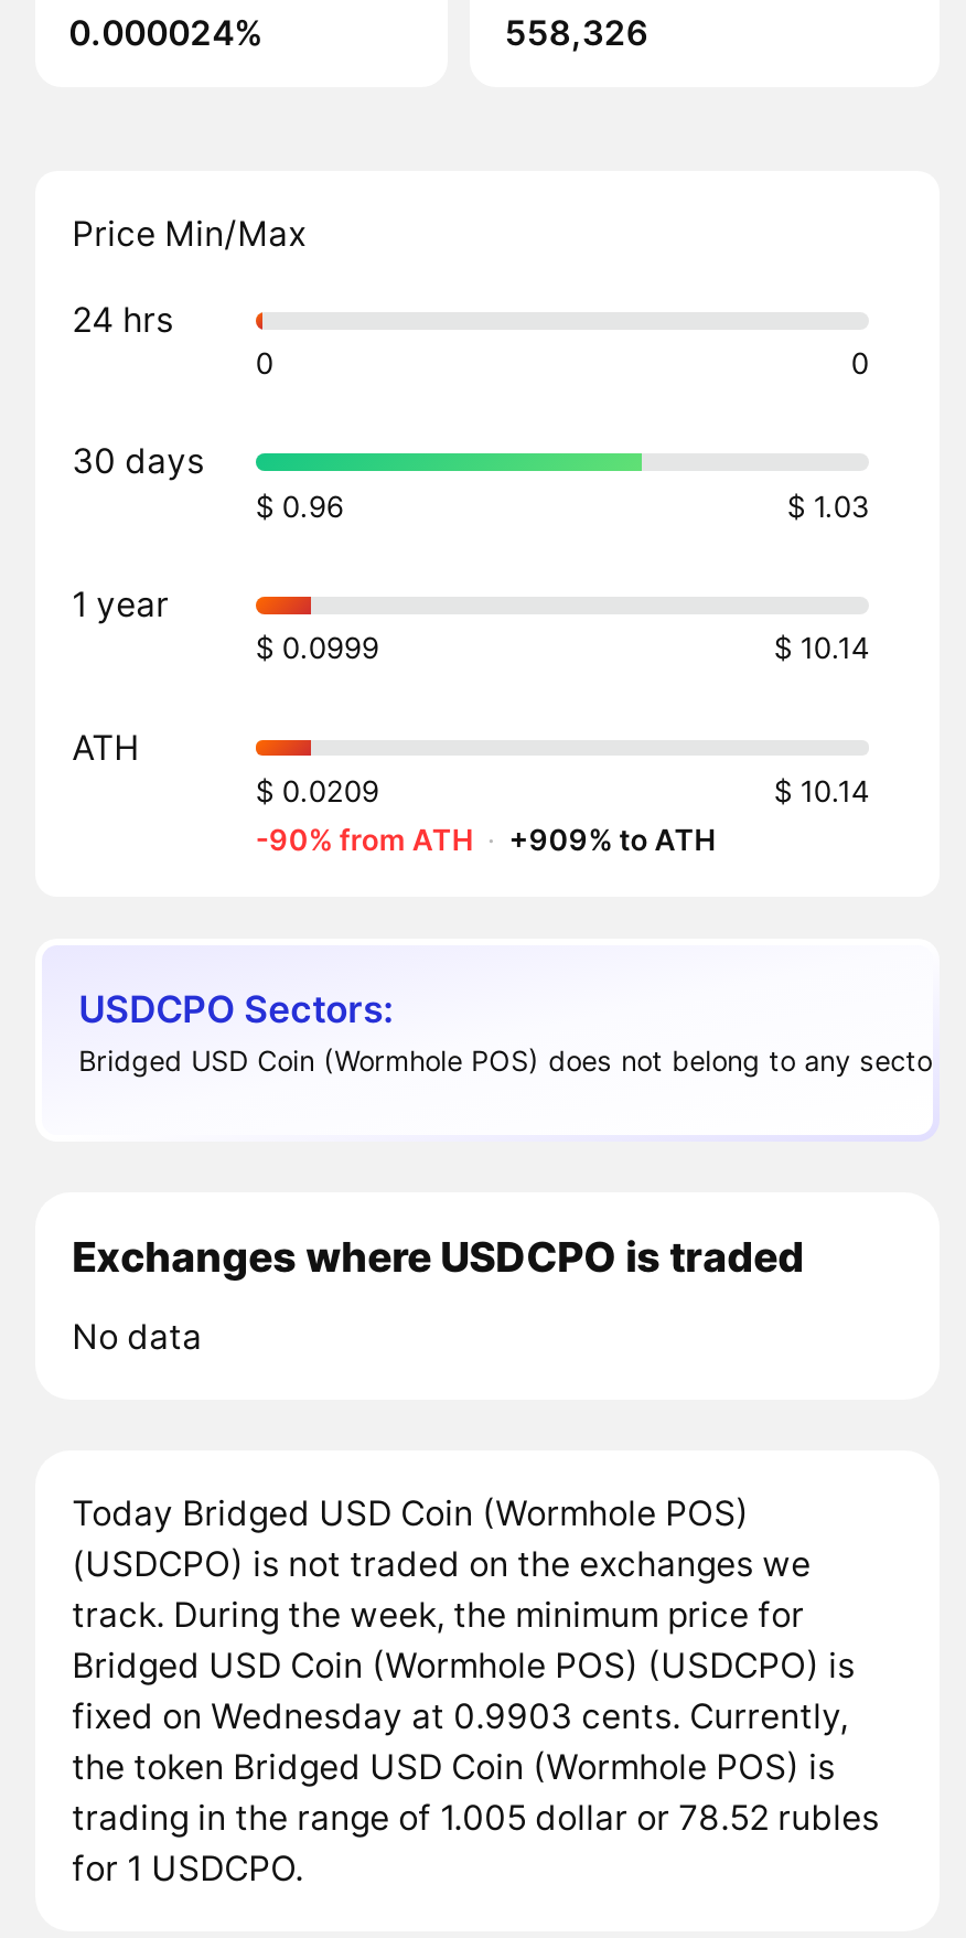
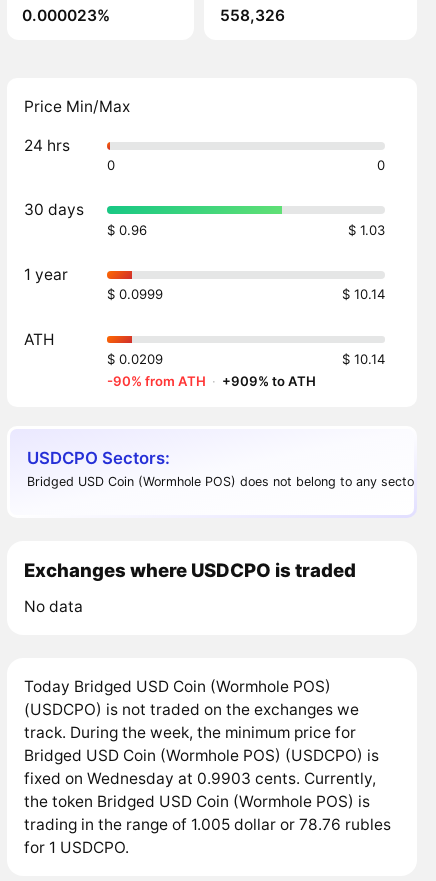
[69,13,263,54] 0.000024% -> [22,6,110,25] 0.000023%
[72,1797,879,1839] trading in the range of 1.005 dollar or 78.52 rubles -> [24,815,391,834] trading in the range of 1.005 dollar or 78.76 rubles

